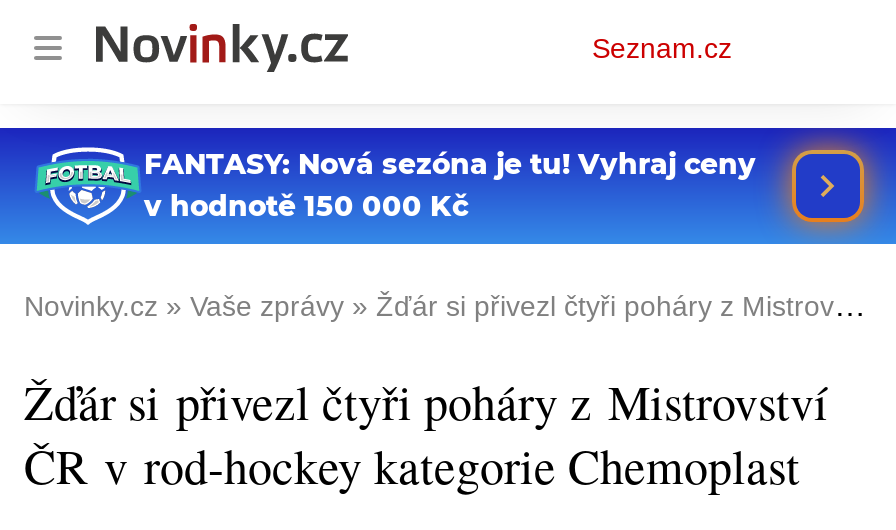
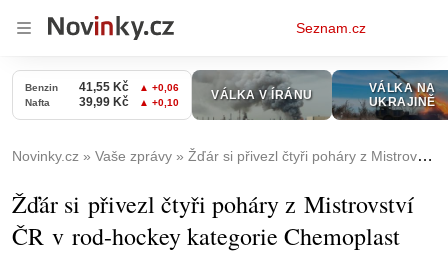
[6,126,890,246] [image] -> [3,68,445,125] [image]

